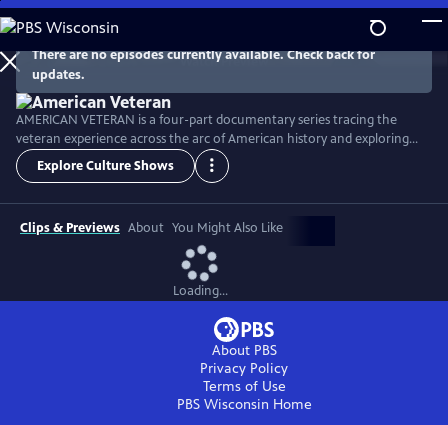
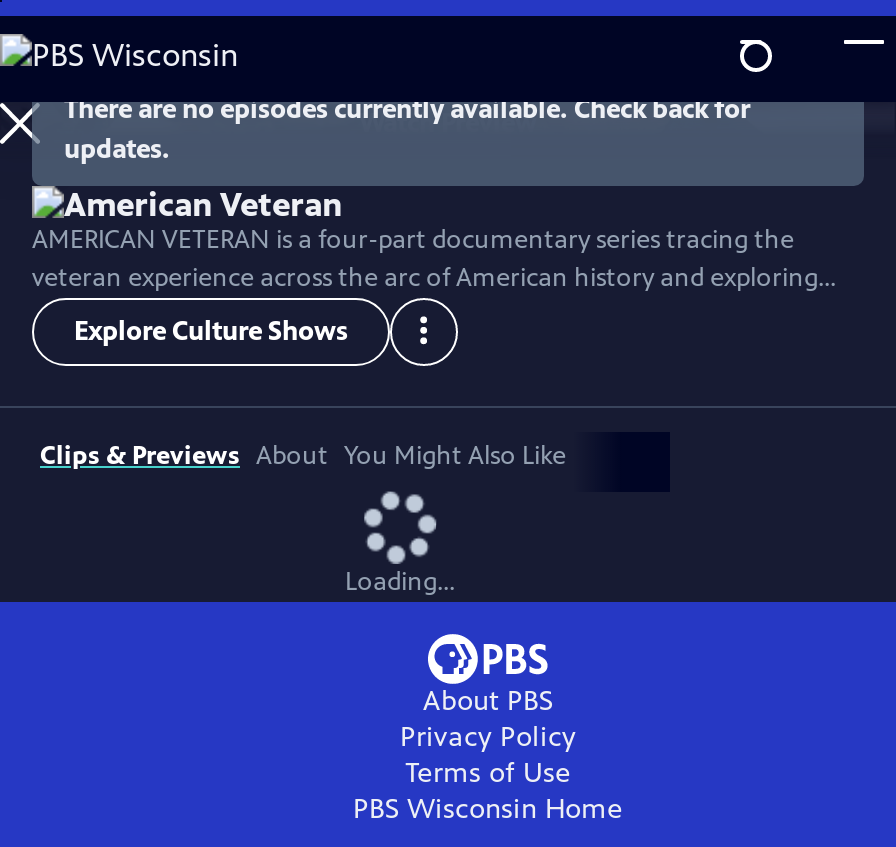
[181,244,218,281] [image] -> [362,490,438,562] [image]

